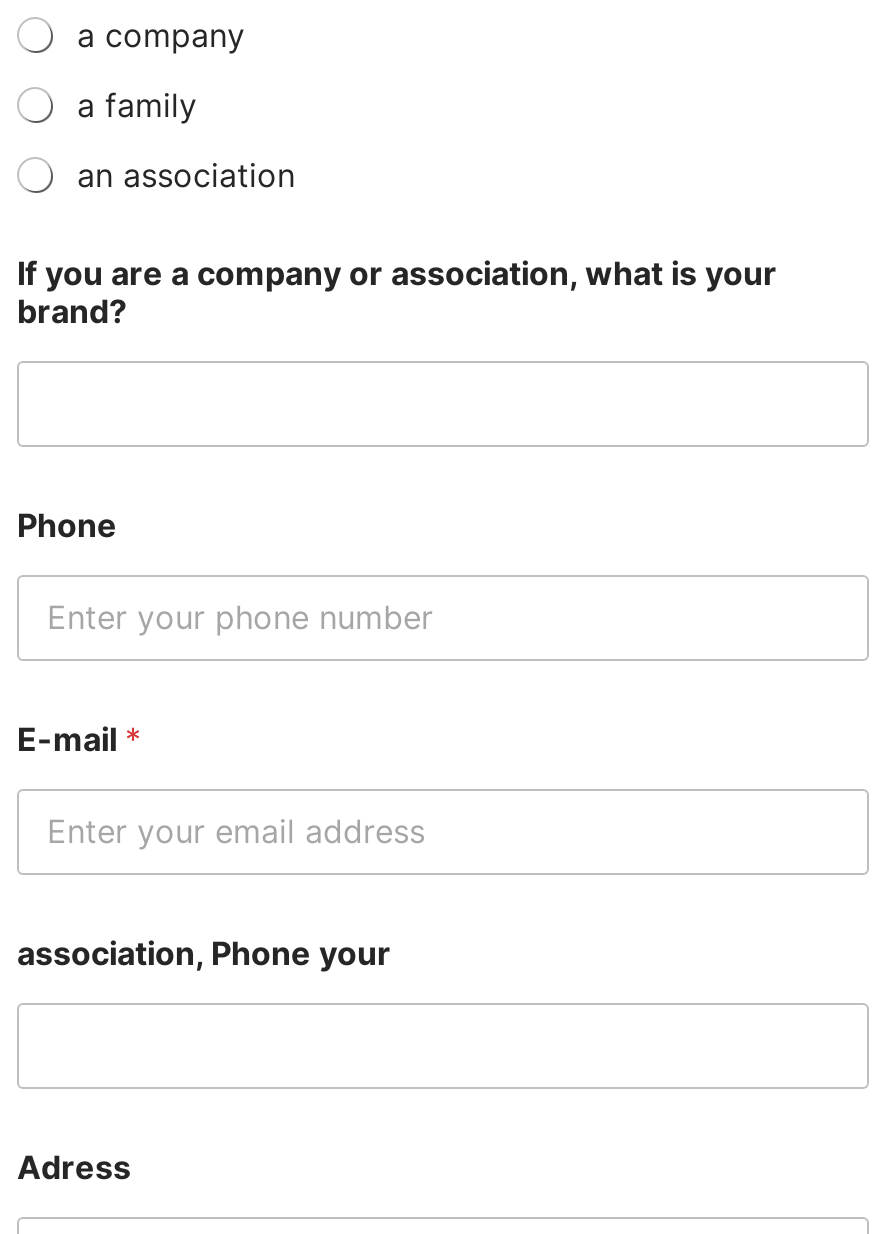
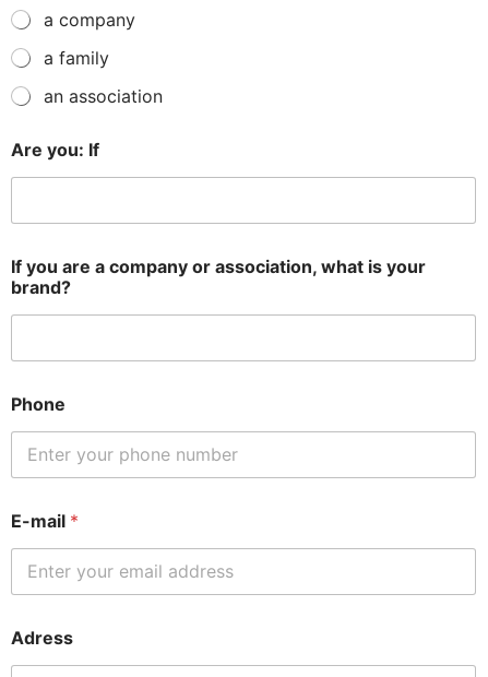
none -> [11,138,99,160] Are you: If
moved [17,252,777,758] -> [11,255,426,531]: If you are a company or association, what is your | brand? | Phone | E-mail *
[17,932,391,972] association, Phone your -> none

